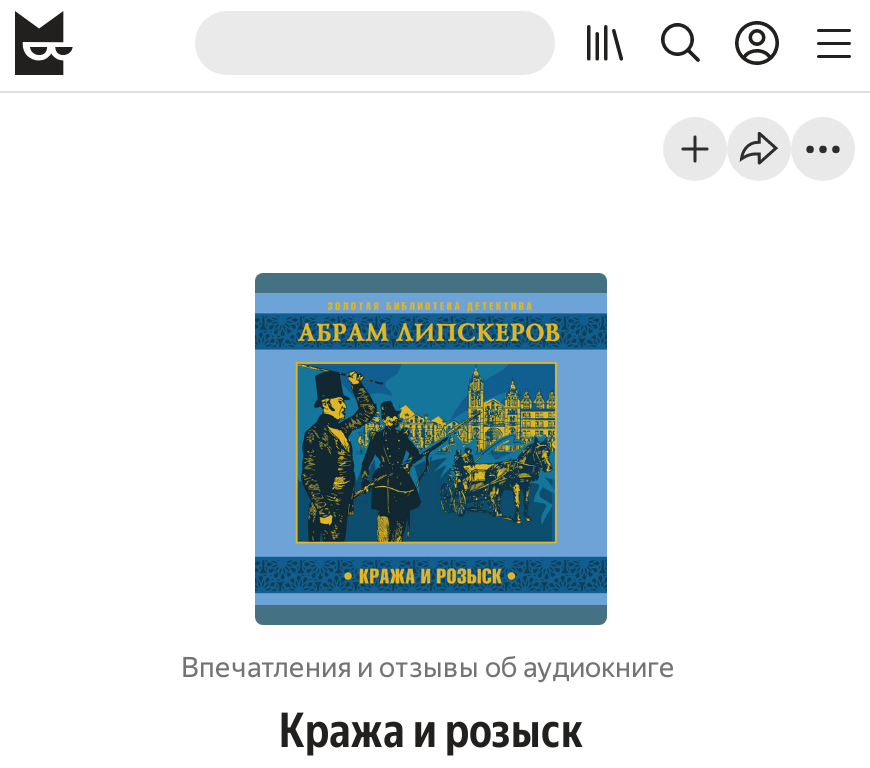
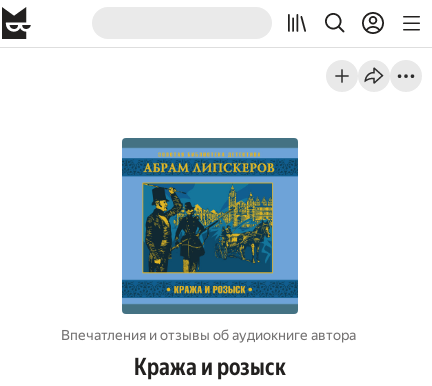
[181,651,675,683] Впечатления и отзывы об aудиокниге -> [61,327,356,343] Впечатления и отзывы об aудиокниге автора

